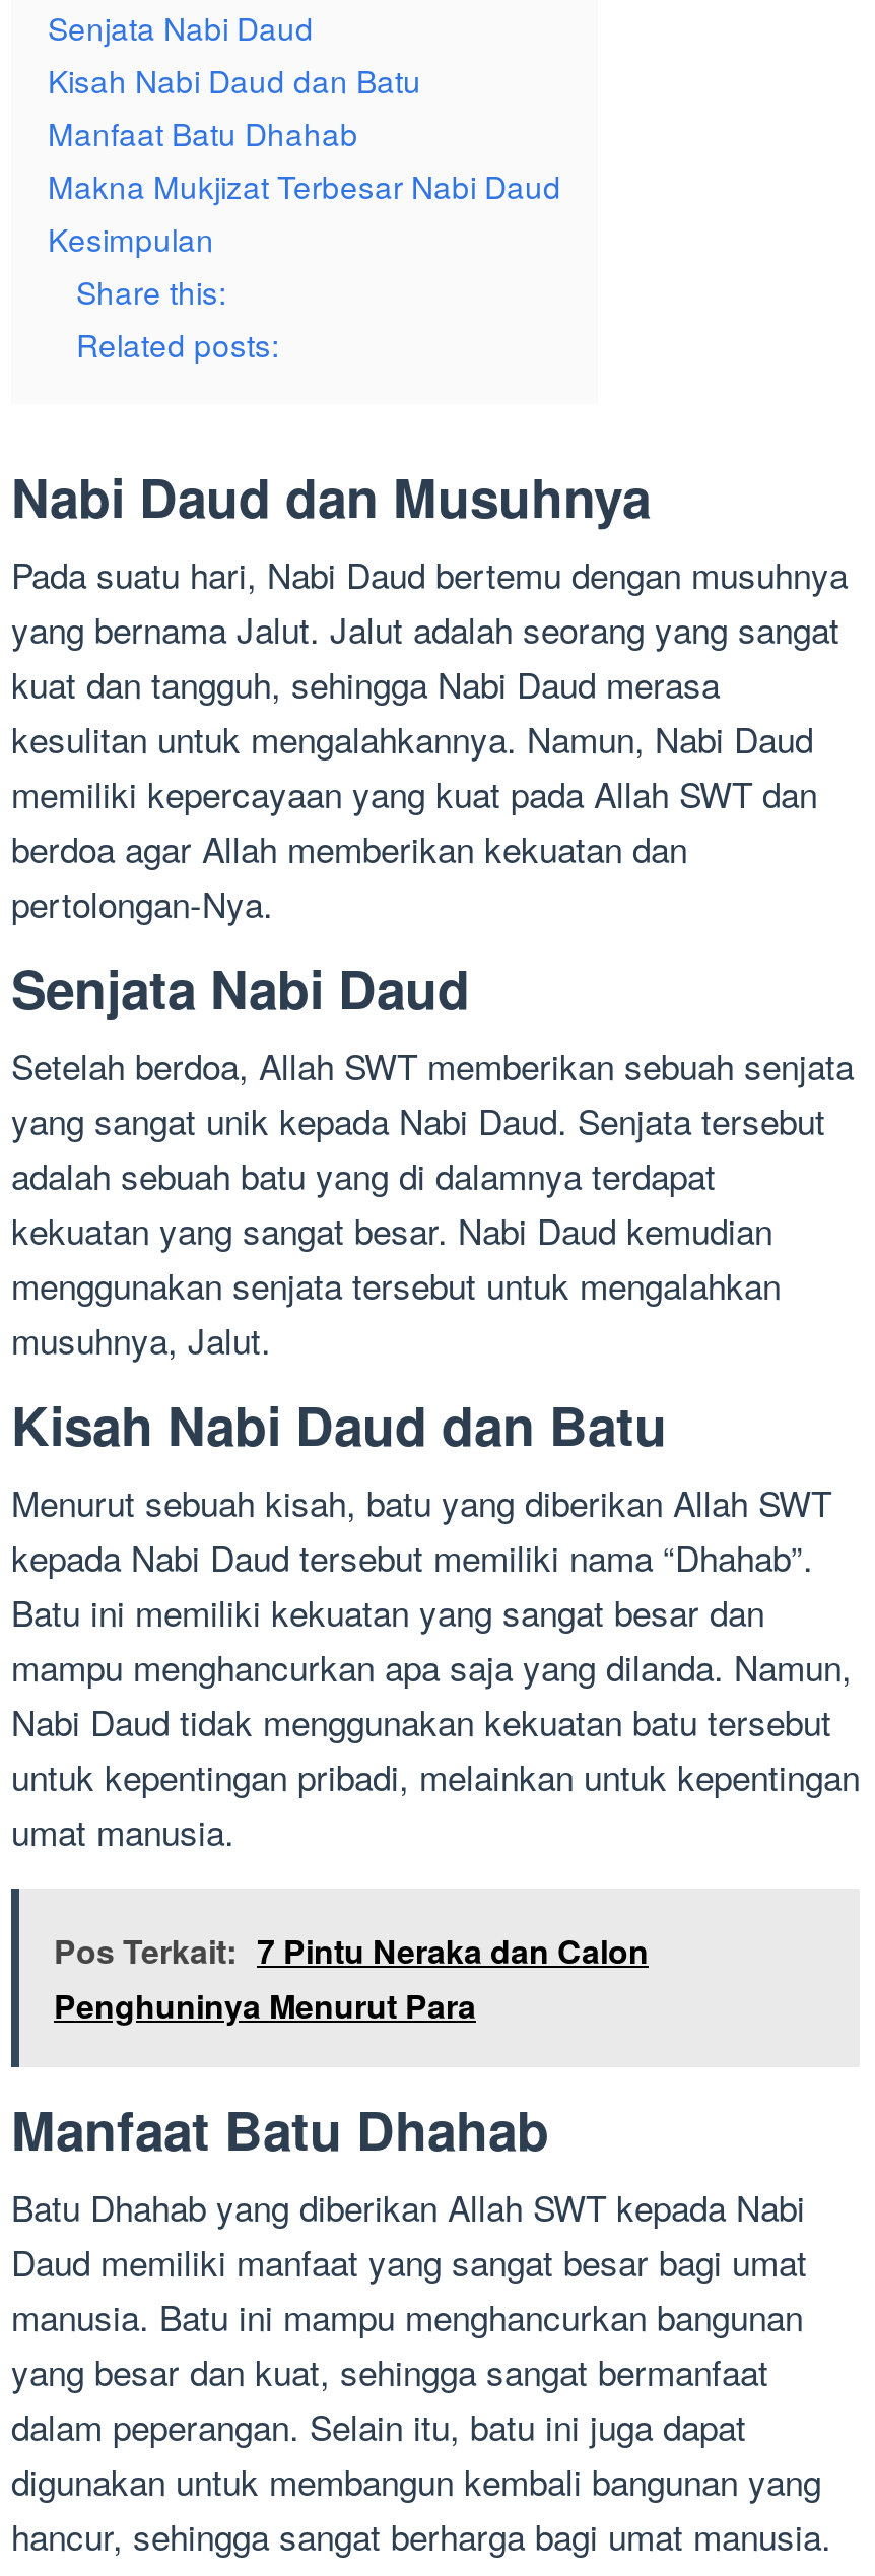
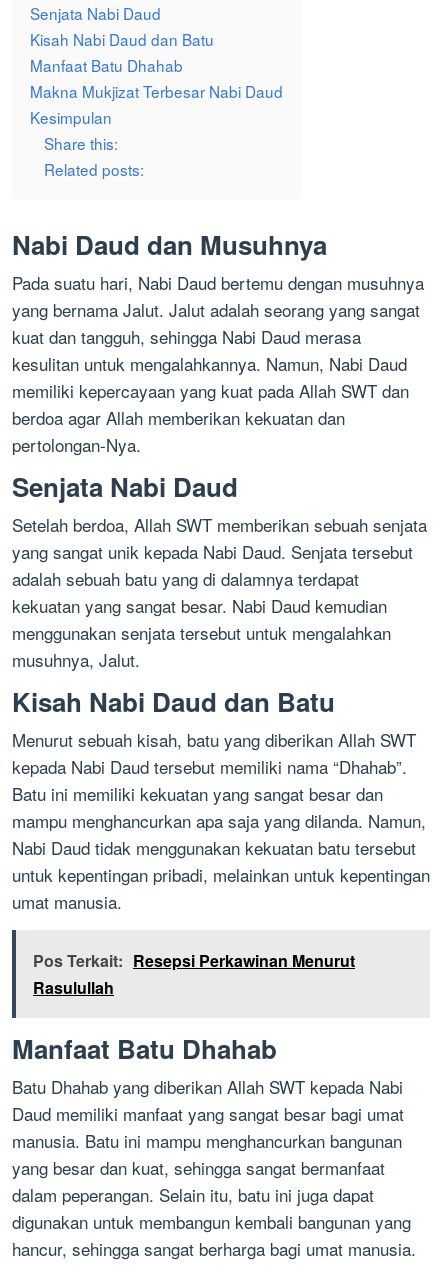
[54,1927,649,2029] Pos Terkait: 7 Pintu Neraka dan Calon | Penghuninya Menurut Para -> [33,949,355,999] Pos Terkait: Resepsi Perkawinan Menurut | Rasulullah

